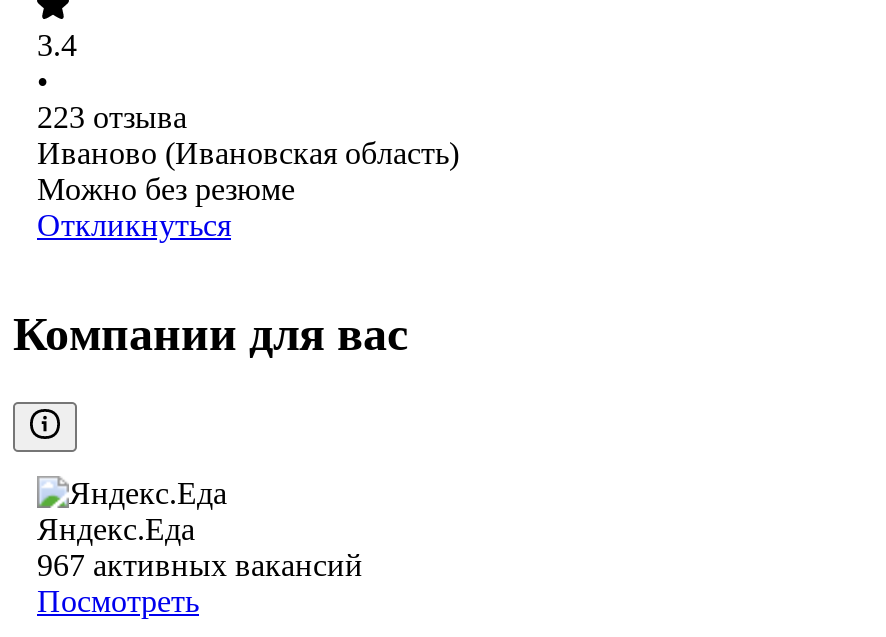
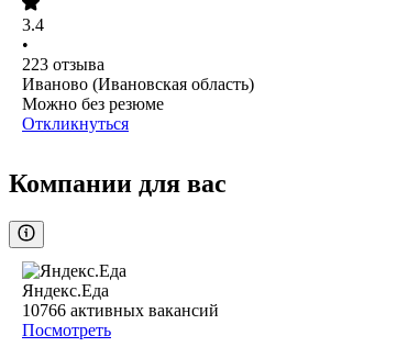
[37,549,363,583] 967 активных вакансий -> [22,301,219,320] 10766 активных вакансий

